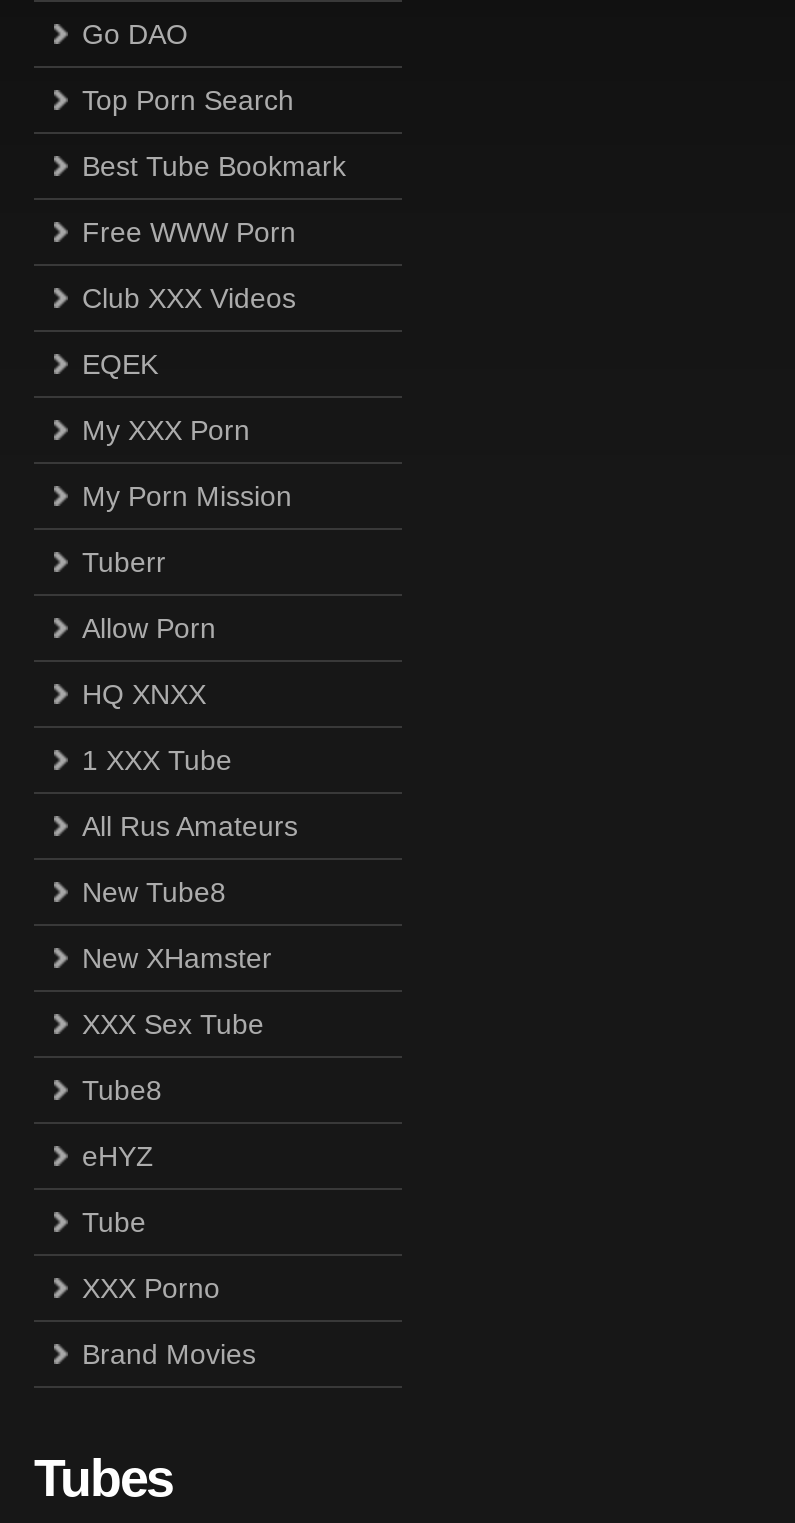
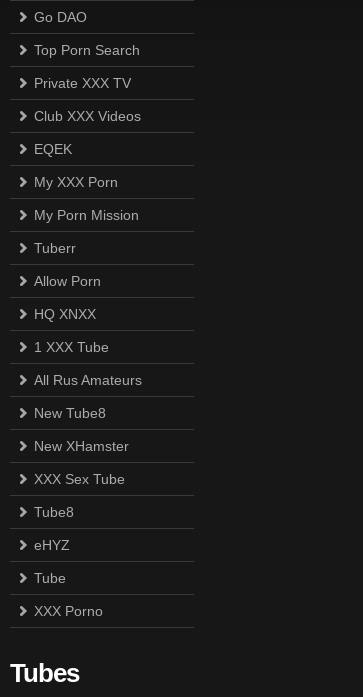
[82,150,346,248] Best Tube Bookmark | Free WWW Porn -> [34,75,131,91] Private XXX TV
[82,1338,256,1370] Brand Movies -> none

